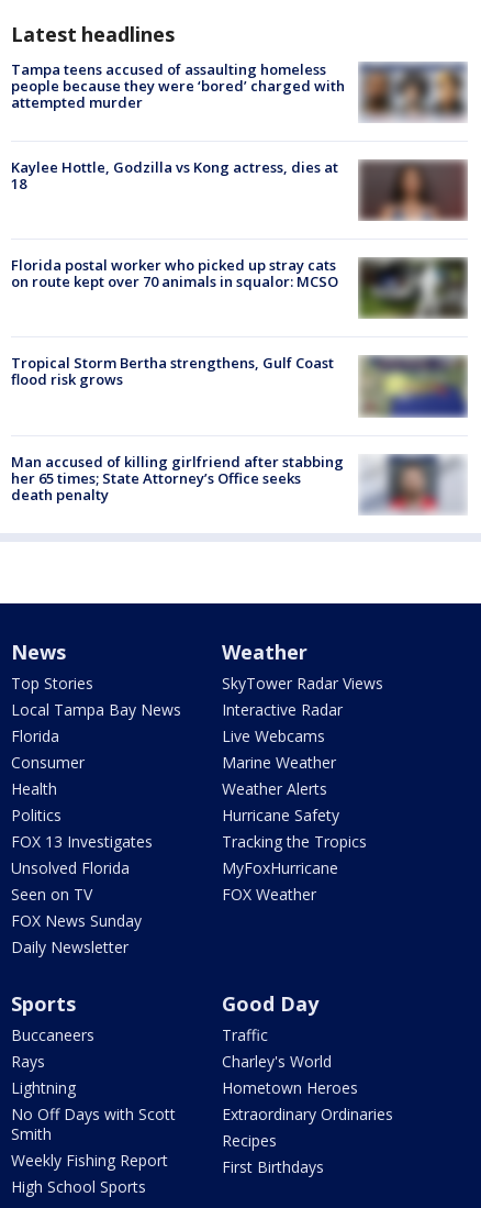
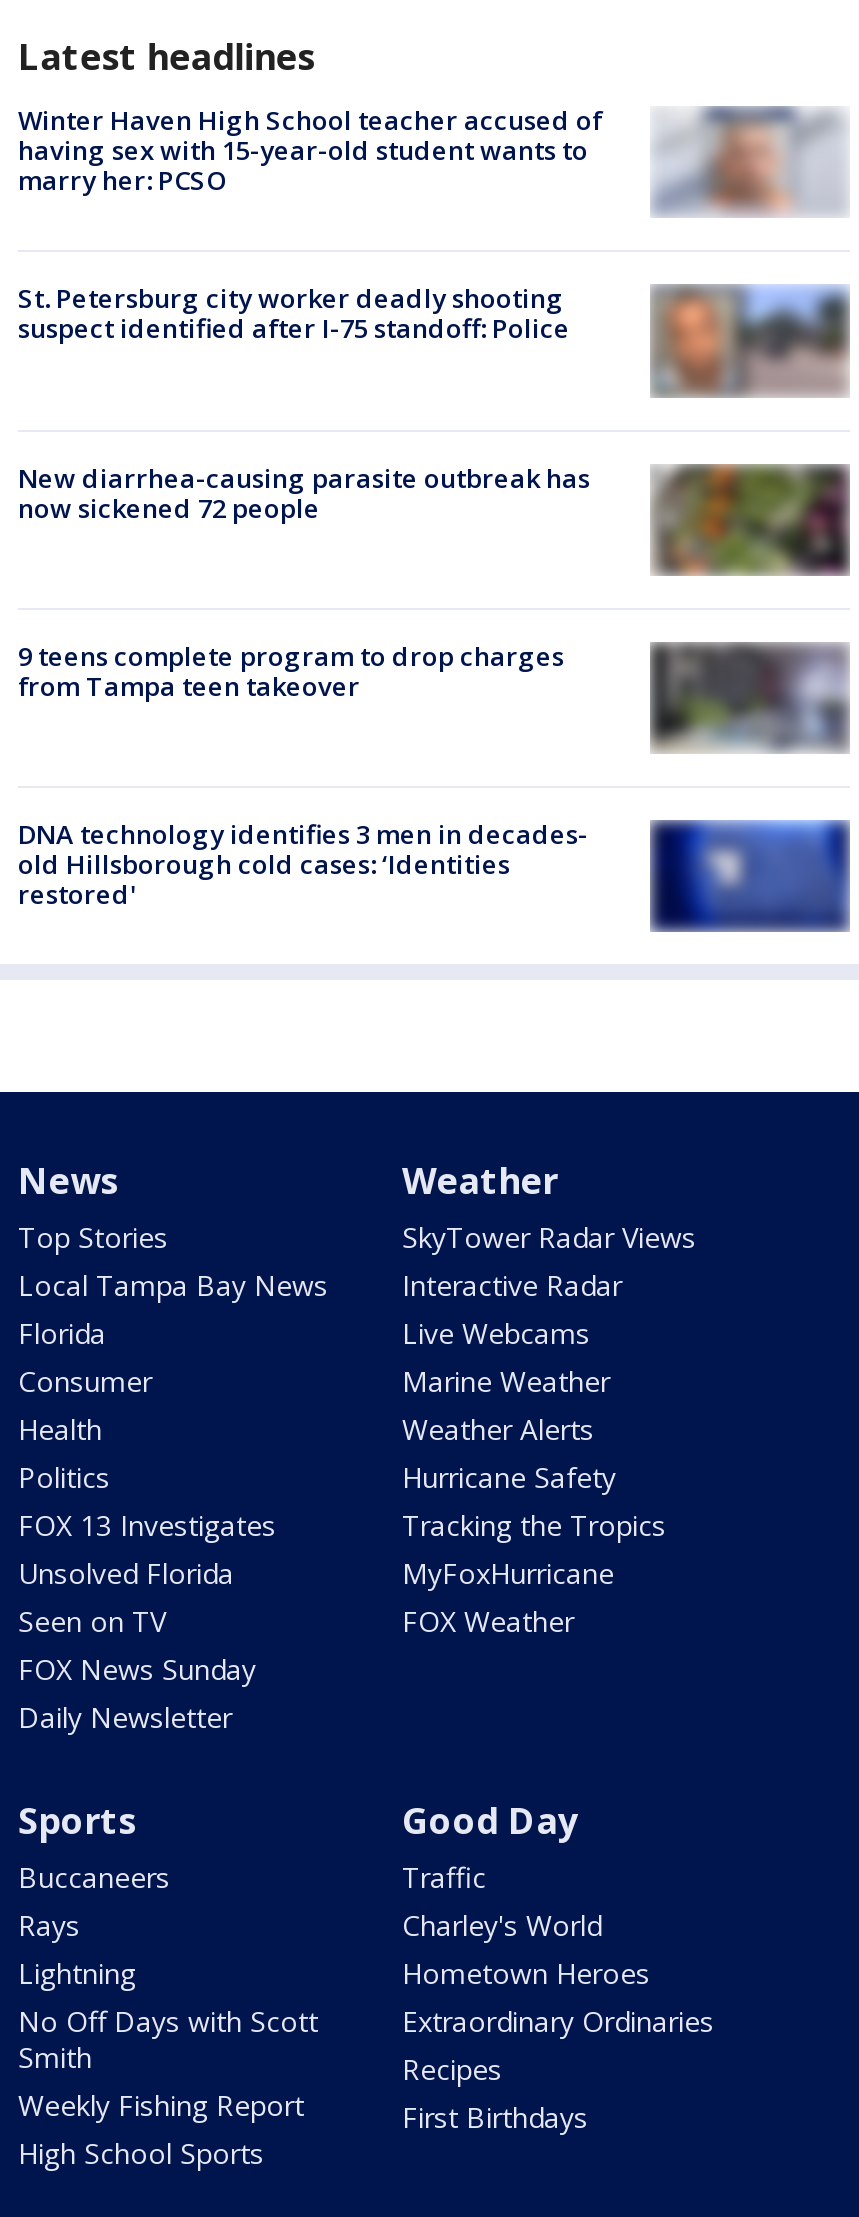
[11,59,467,120] [image] | Tampa teens accused of assaulting homeless | people because they were ‘bored’ charged with | attempted murder -> [18,102,846,211] [image] | Winter Haven High School teacher accused of | having sex with 15-year-old student wants to | marry her: PCSO
[11,157,338,193] Kaylee Hottle, Godzilla vs Kong actress, dies at | 18 -> [18,281,570,347] St. Petersburg city worker deadly shooting | suspect identified after I-75 standoff: Police
[359,159,467,220] [image] -> [654,285,848,395] [image]
[11,255,466,319] [image] | Florida postal worker who picked up stray cats | on route kept over 70 animals in squalor: MCSO -> [18,459,848,575] [image] | New diarrhea-causing parasite outbreak has | now sickened 72 people
[11,353,334,389] Tropical Storm Bertha strengthens, Gulf Coast | flood risk grows -> [18,637,564,703] 9 teens complete program to drop charges | from Tampa teen takeover
[359,358,467,418] [image] -> [650,645,846,753] [image]
[11,451,467,514] [image] | Man accused of killing girlfriend after stabbing | her 65 times; State Attorney’s Office seeks | death penalty -> [18,816,850,933] [image] | DNA technology identifies 3 men in decades- | old Hillsborough cold cases: ‘Identities | restored'

